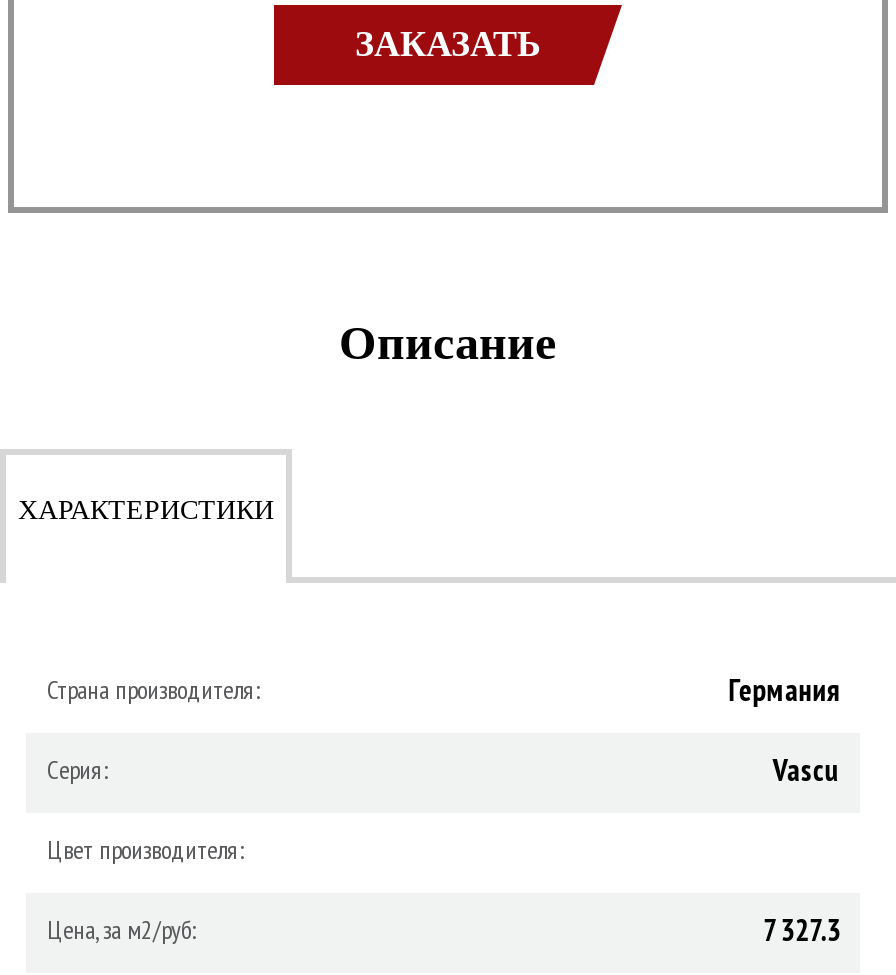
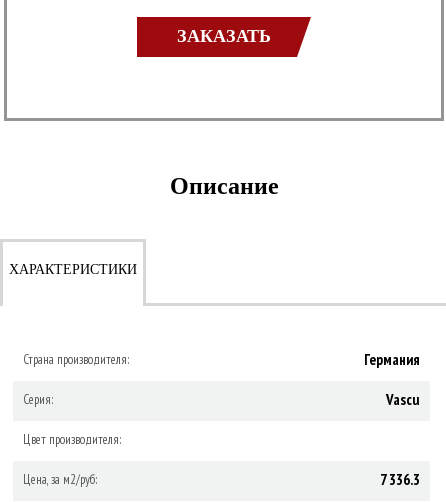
[763,911,841,949] 7 327.3 -> [380,470,420,489] 7 336.3

